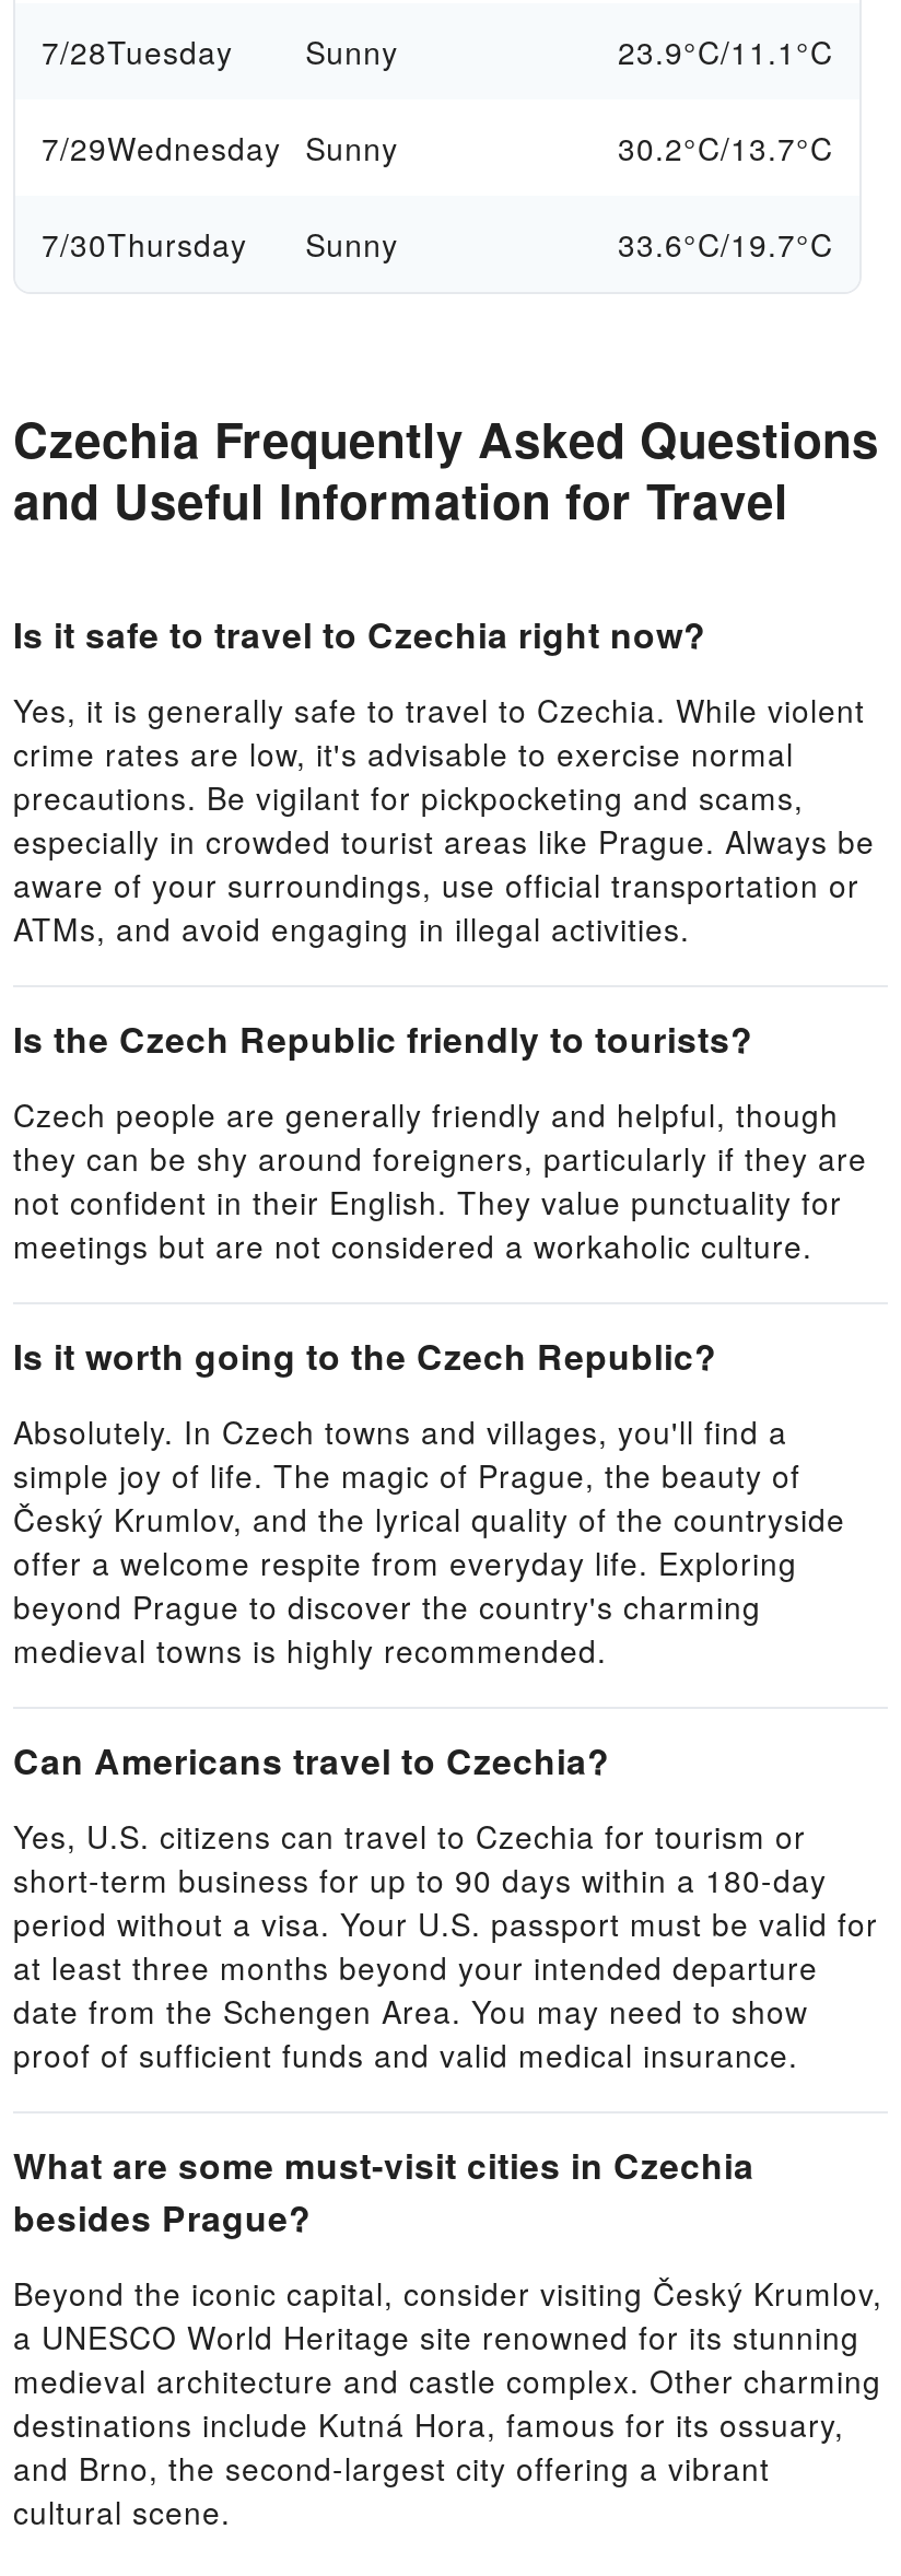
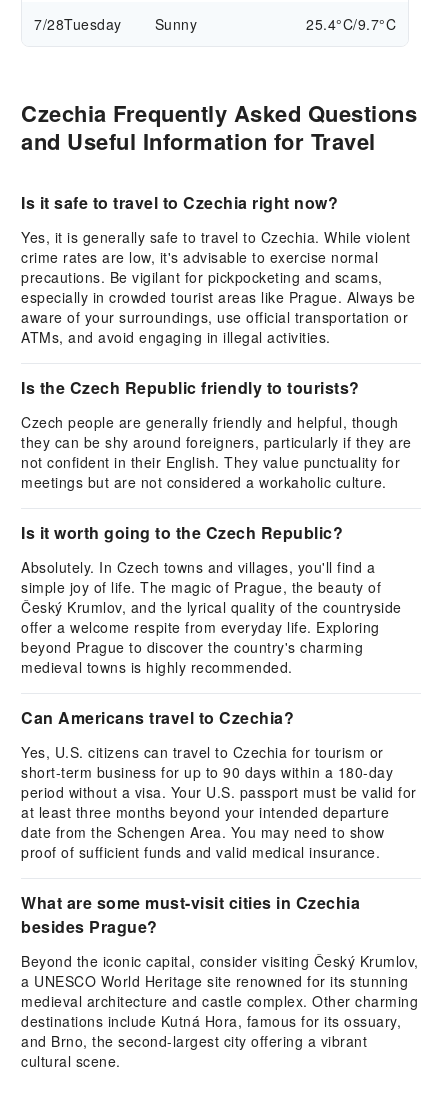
[42,30,833,266] 23.9°C/11.1°C | 7/29Wednesday Sunny | 30.2°C/13.7°C | 7/30Thursday | Sunny | 33.6°C/19.7°C -> [306,14,396,34] 25.4°C/9.7°C

